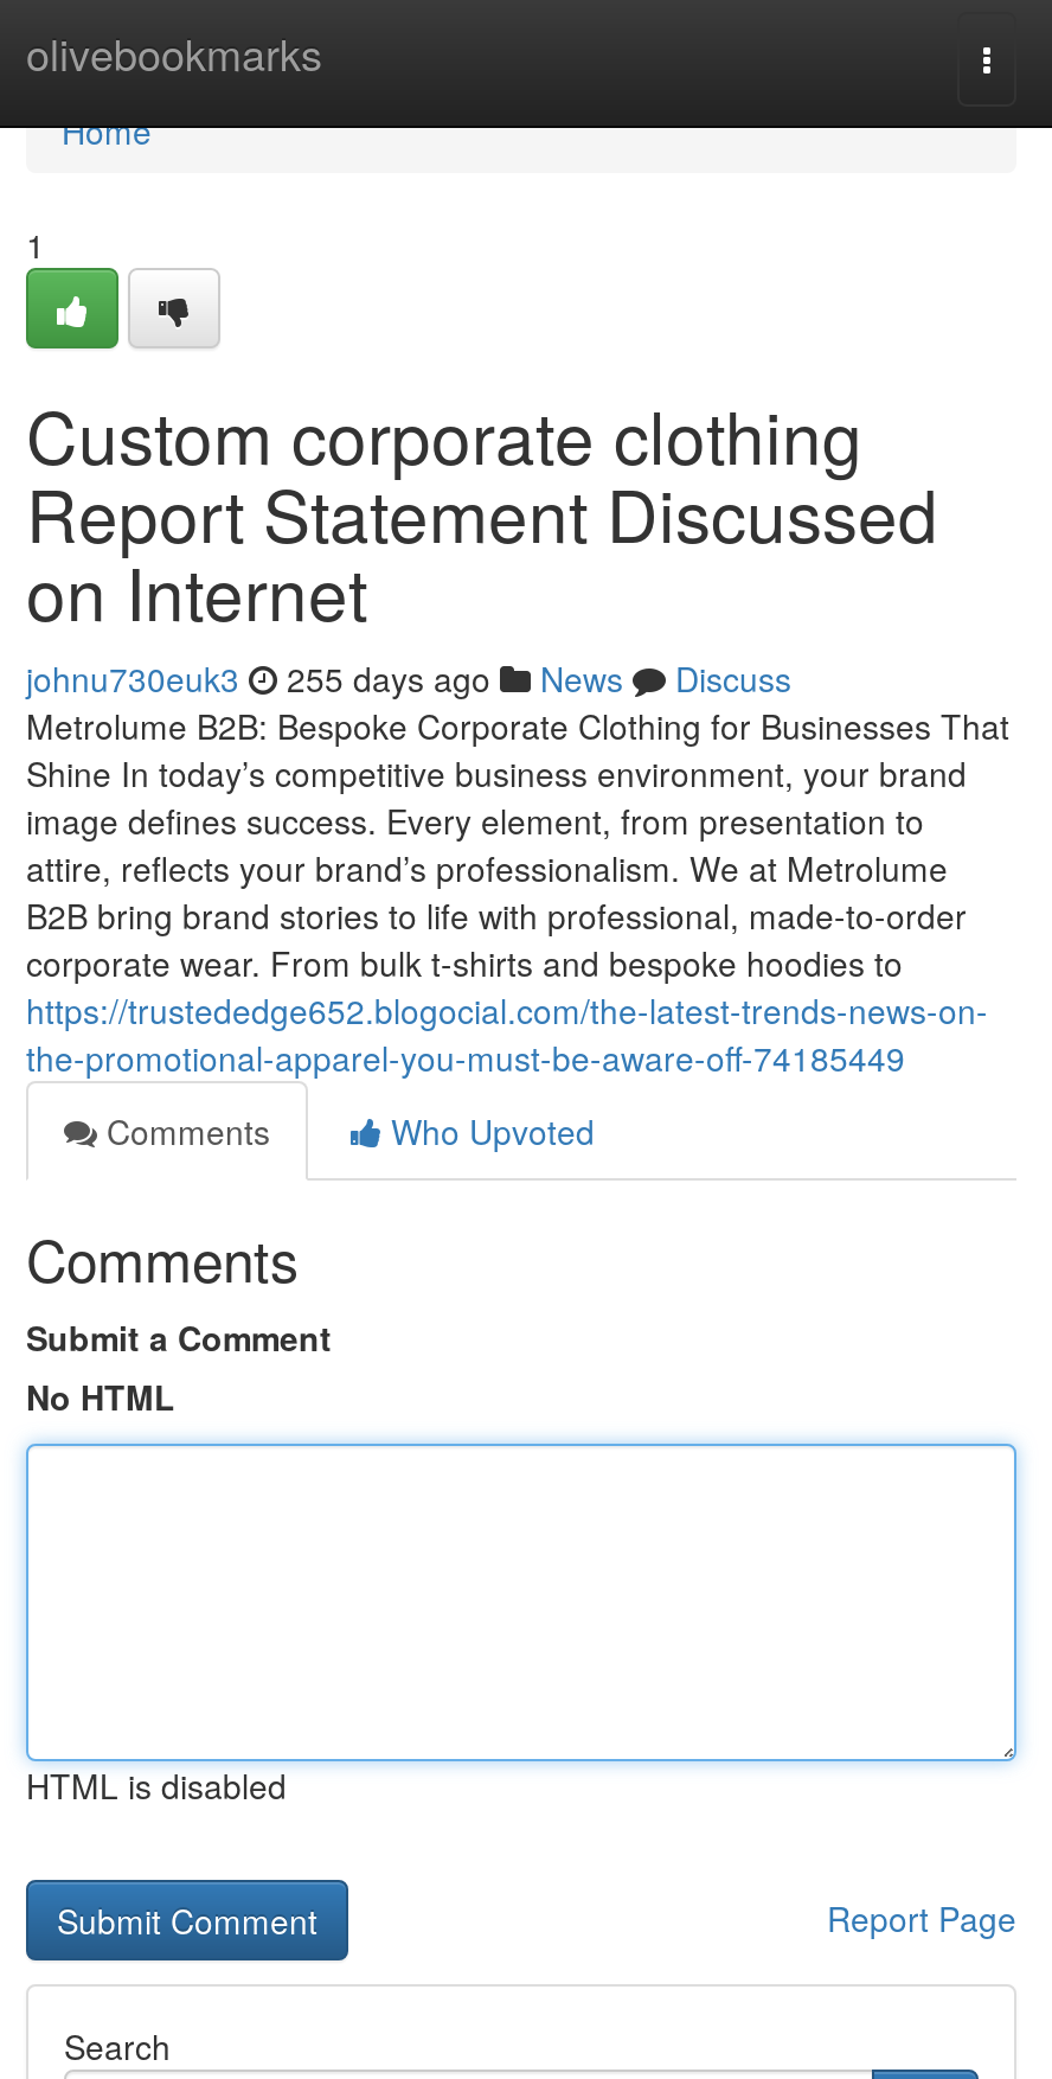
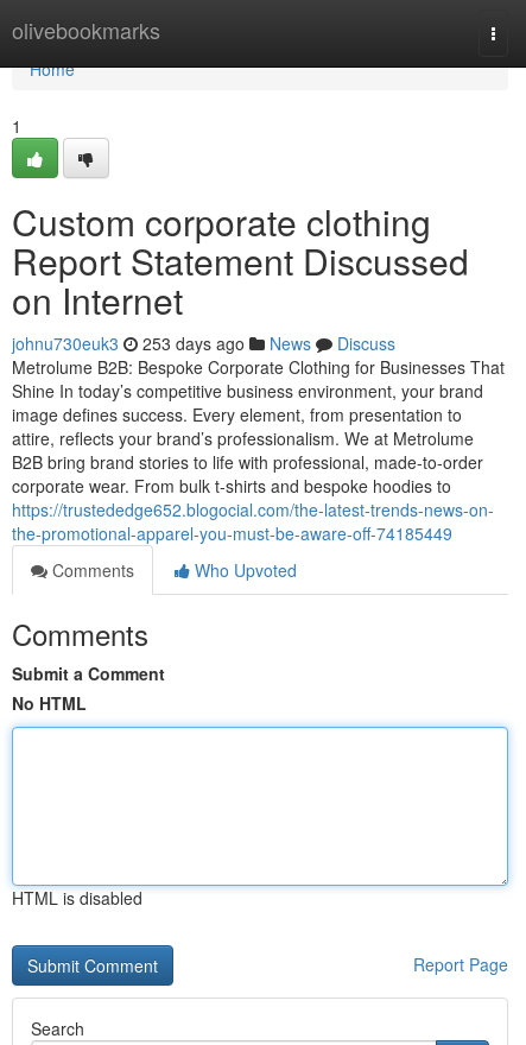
[26,654,791,702] johnu730euk3 255 days ago News Discuss -> [12,331,395,355] johnu730euk3 253 days ago News Discuss

